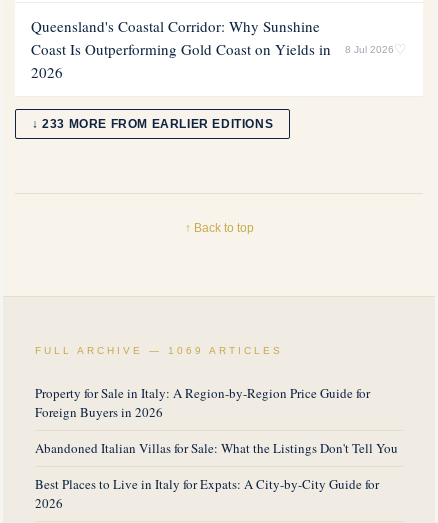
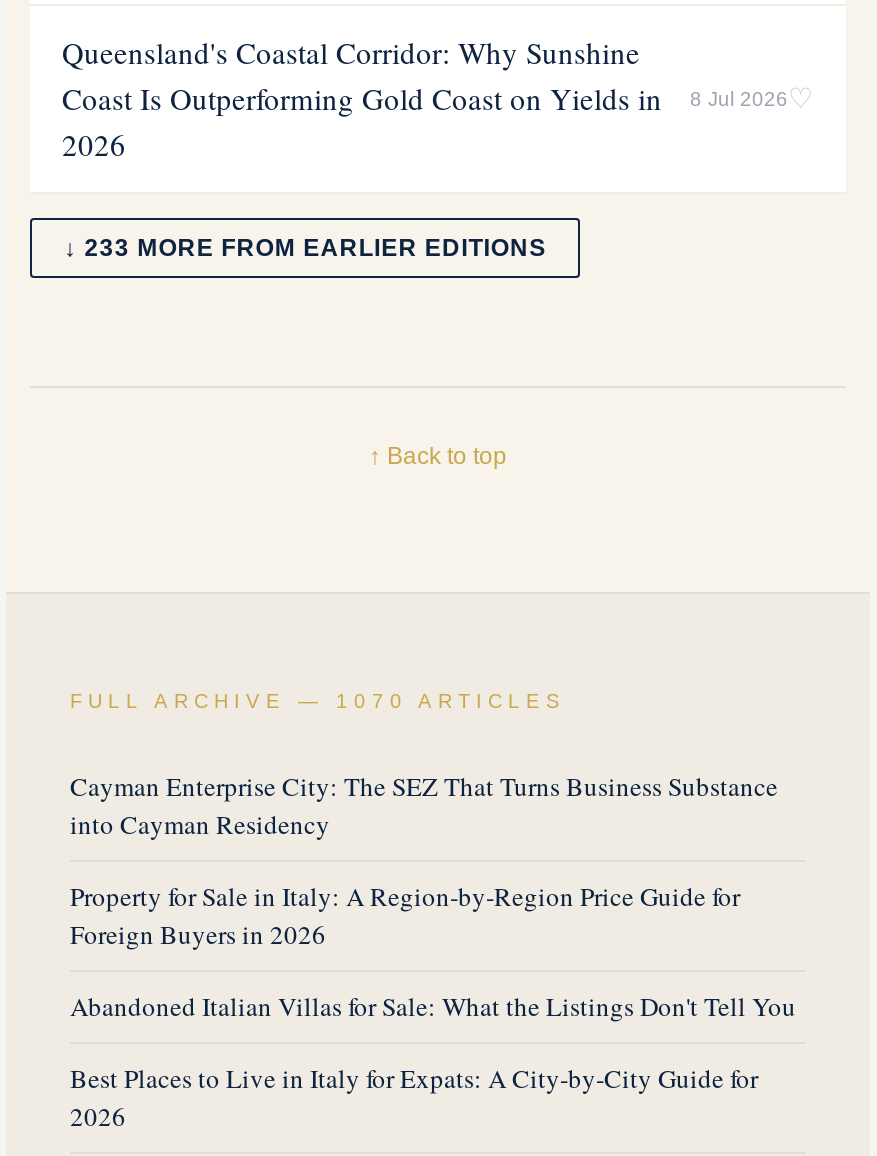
[35,345,283,356] FULL ARCHIVE — 1069 ARTICLES -> [70,690,778,842] FULL ARCHIVE — 1070 ARTICLES | Cayman Enterprise City: The SEZ That Turns Business Substance | into Cayman Residency

